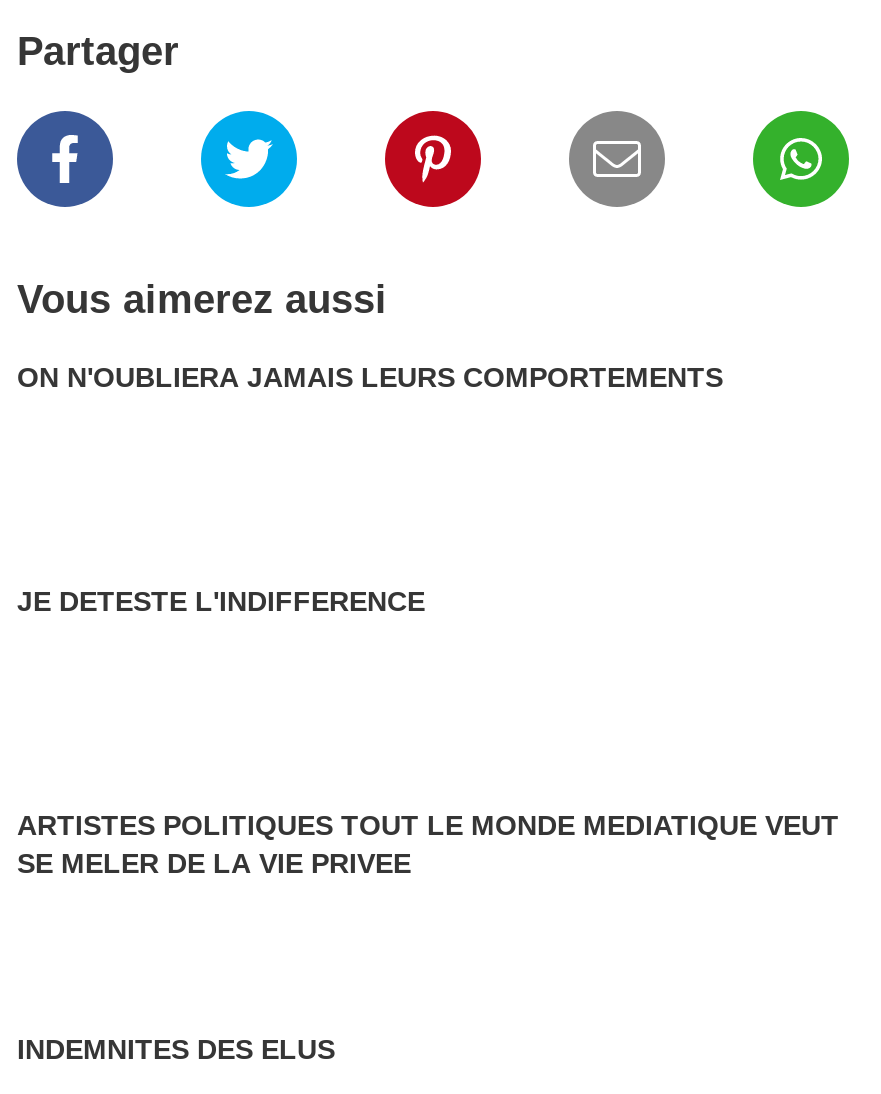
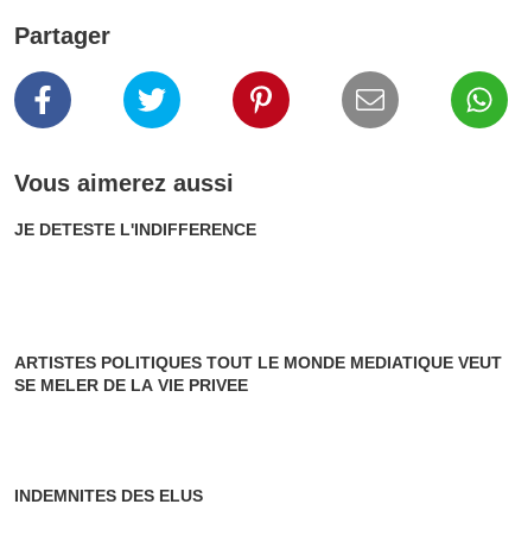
[17,361,723,393] ON N'OUBLIERA JAMAIS LEURS COMPORTEMENTS -> none

